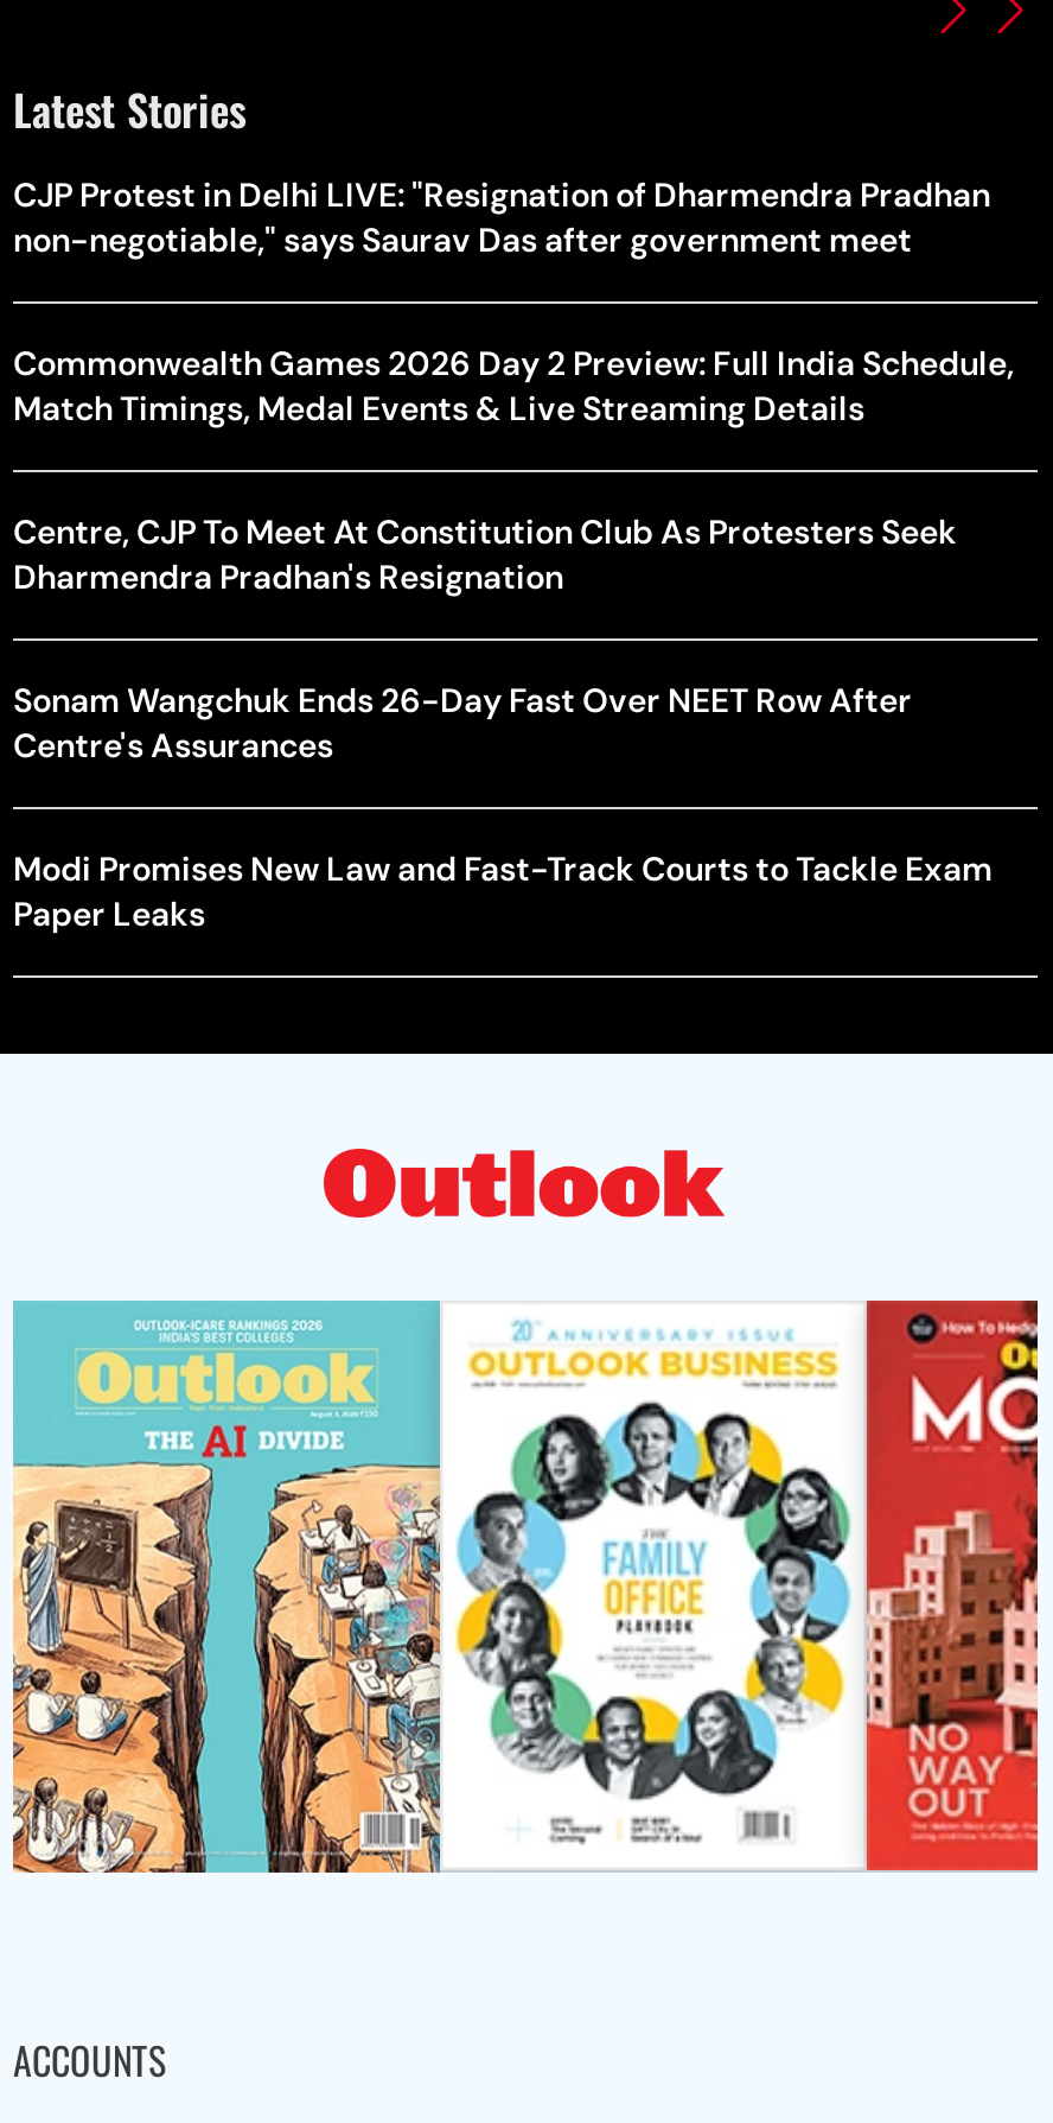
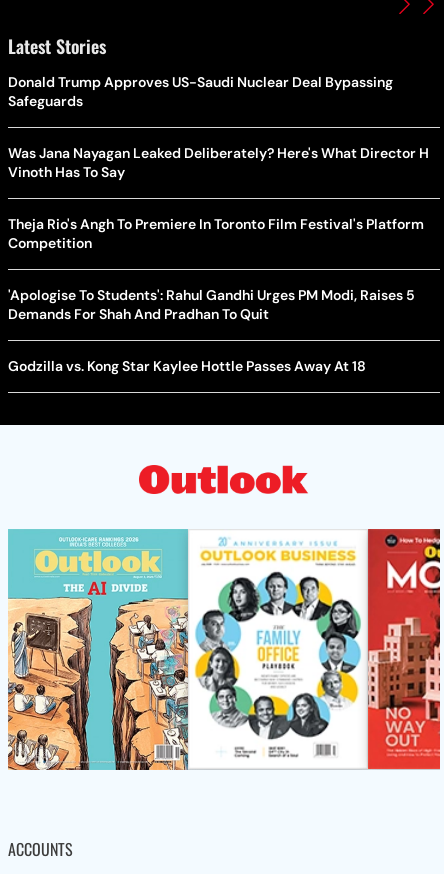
[13,174,990,262] CJP Protest in Delhi LIVE: "Resignation of Dharmendra Pradhan | non-negotiable," says Saurav Das after government meet -> [8,73,393,110] Donald Trump Approves US-Saudi Nuclear Deal Bypassing | Safeguards
[13,342,1014,430] Commonwealth Games 2026 Day 2 Preview: Full India Schedule, | Match Timings, Medal Events & Live Streaming Details -> [8,144,429,181] Was Jana Nayagan Leaked Deliberately? Here's What Director H | Vinoth Has To Say
[13,511,957,599] Centre, CJP To Meet At Constitution Club As Protesters Seek | Dharmendra Pradhan's Resignation -> [8,215,424,252] Theja Rio's Angh To Premiere In Toronto Film Festival's Platform | Competition
[13,679,912,767] Sonam Wangchuk Ends 26-Day Fast Over NEET Row After | Centre's Assurances -> [8,286,415,323] 'Apologise To Students': Rahul Gandhi Urges PM Modi, Raises 5 | Demands For Shah And Pradhan To Quit
[13,848,993,936] Modi Promises New Law and Fast-Track Courts to Tackle Exam | Paper Leaks -> [8,357,366,375] Godzilla vs. Kong Star Kaylee Hottle Passes Away At 18

